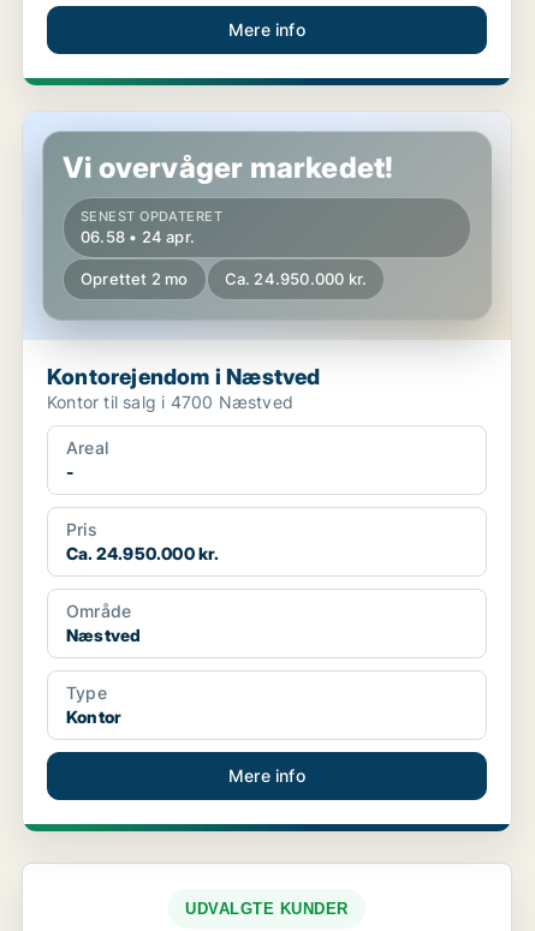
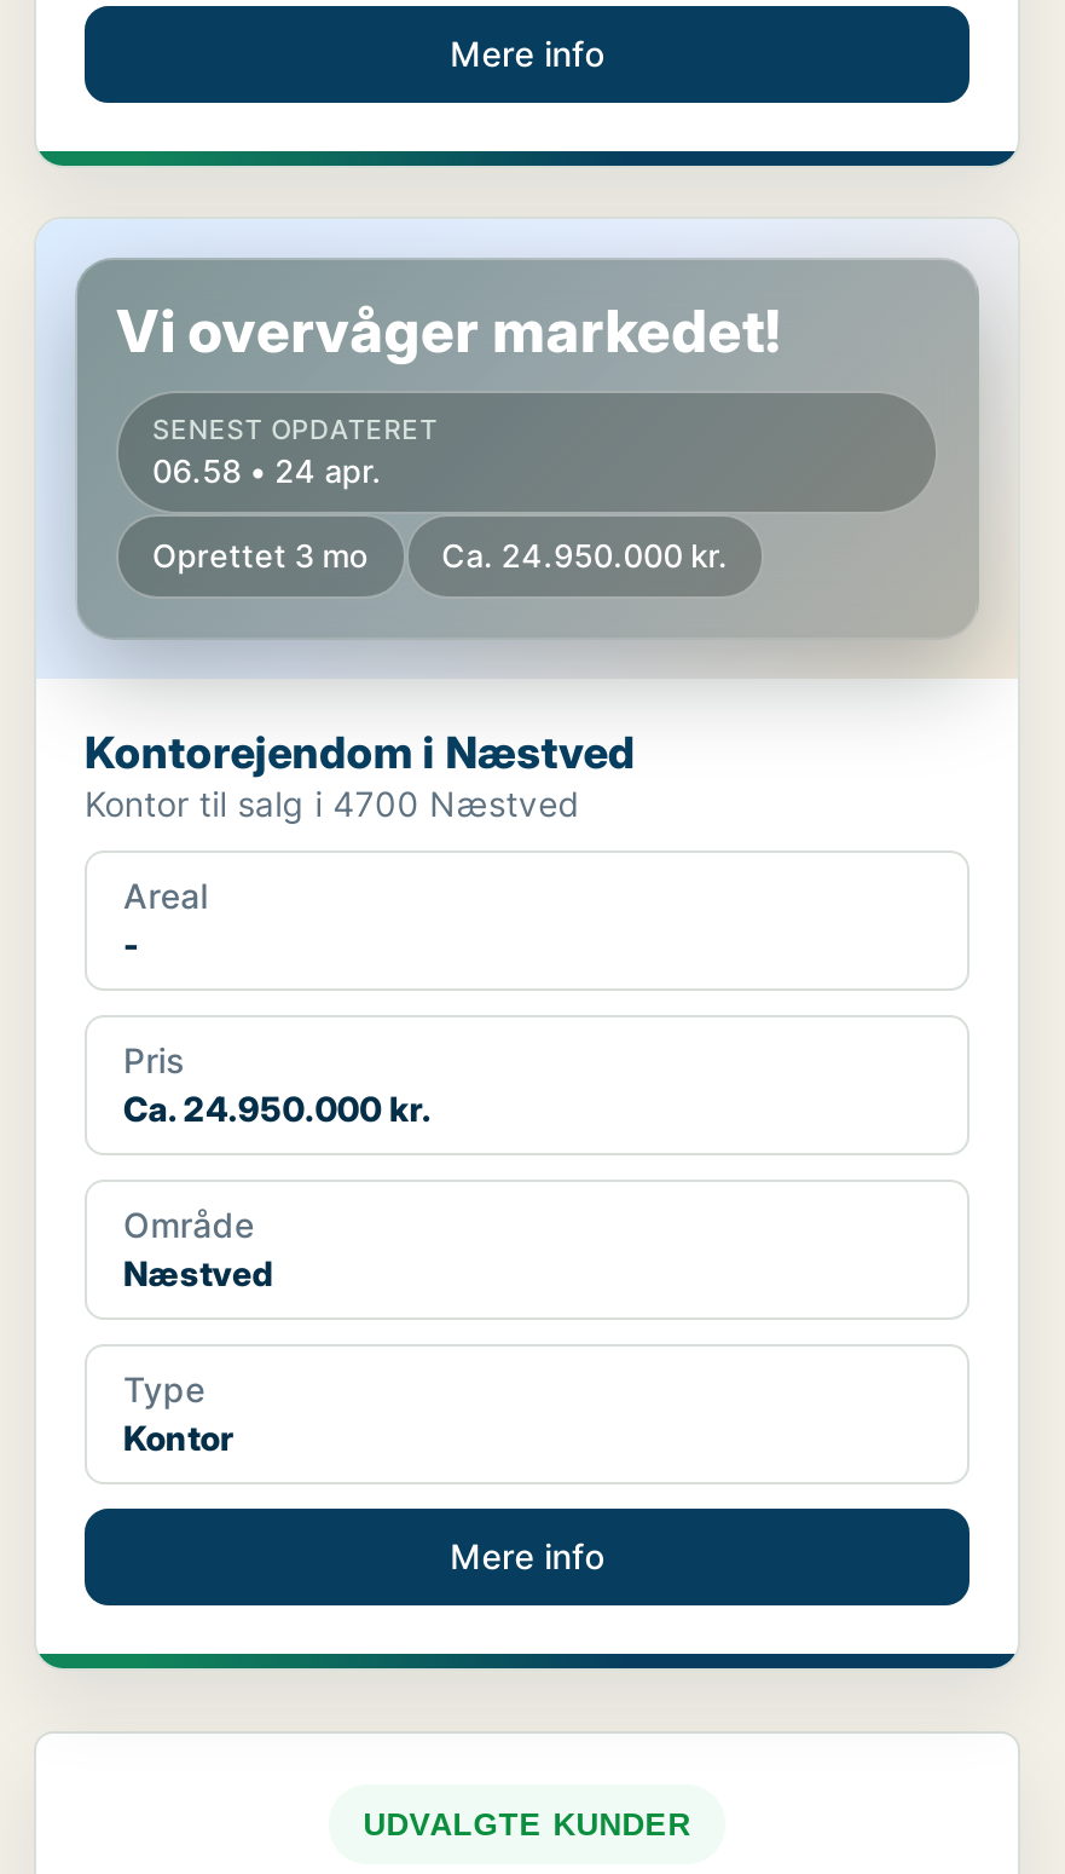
[81,269,367,289] Oprettet 2 mo Ca. 24.950.000 kr. -> [152,536,728,575] Oprettet 3 mo Ca. 24.950.000 kr.

